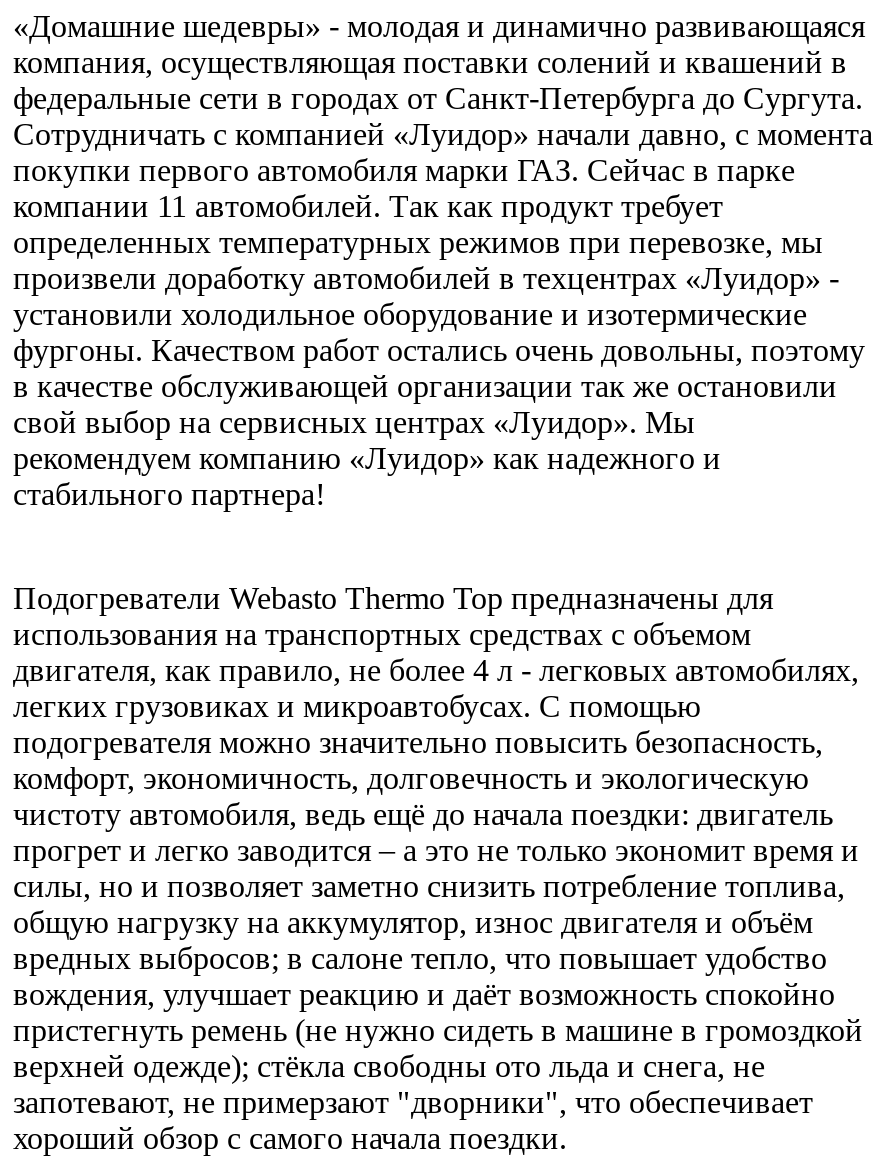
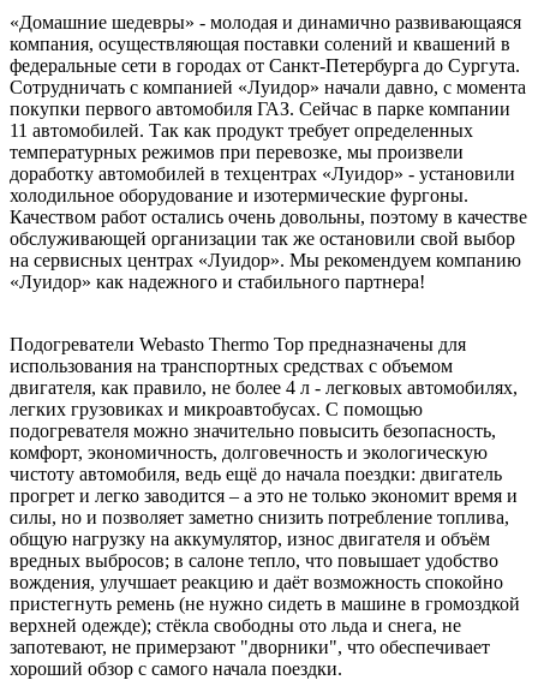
[13,153,865,511] покупки первого автомобиля марки ГАЗ. Сейчас в парке | компании 11 автомобилей. Так как продукт требует | определенных температурных режимов при перевозке, мы | произвели доработку автомобилей в техцентрах «Луидор» - | установили холодильное оборудование и изотермические | фургоны. Качеством работ остались очень довольны, поэтому | в качестве обслуживающей организации так же остановили | свой выбор на сервисных центрах «Луидор». Мы | рекомендуем компанию «Луидор» как надежного и | стабильного партнера! -> [10,98,527,292] покупки первого автомобиля ГАЗ. Сейчас в парке компании | 11 автомобилей. Так как продукт требует определенных | температурных режимов при перевозке, мы произвели | доработку автомобилей в техцентрах «Луидор» - установили | холодильное оборудование и изотермические фургоны. | Качеством работ остались очень довольны, поэтому в качестве | обслуживающей организации так же остановили свой выбор | на сервисных центрах «Луидор». Мы рекомендуем компанию | «Луидор» как надежного и стабильного партнера!

